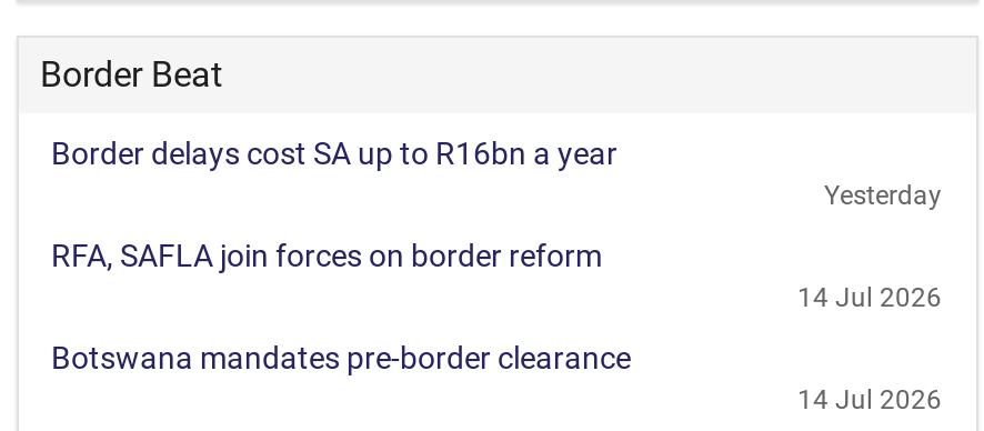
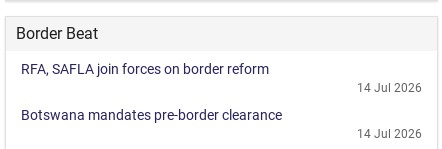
[51,136,942,211] Border delays cost SA up to R16bn a year | Yesterday -> none

